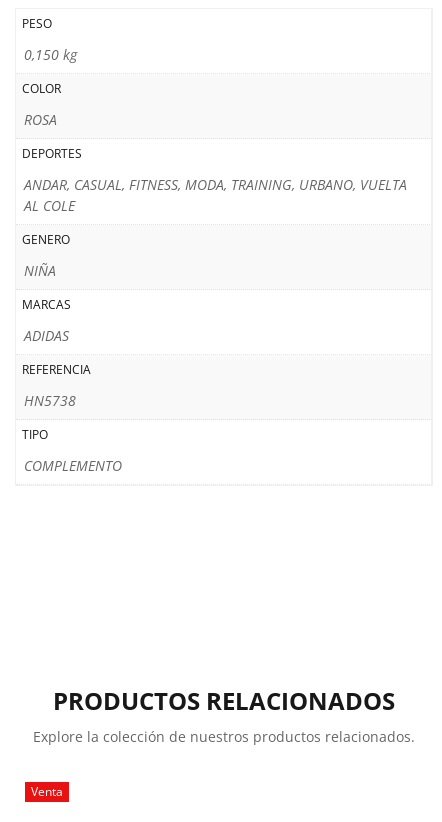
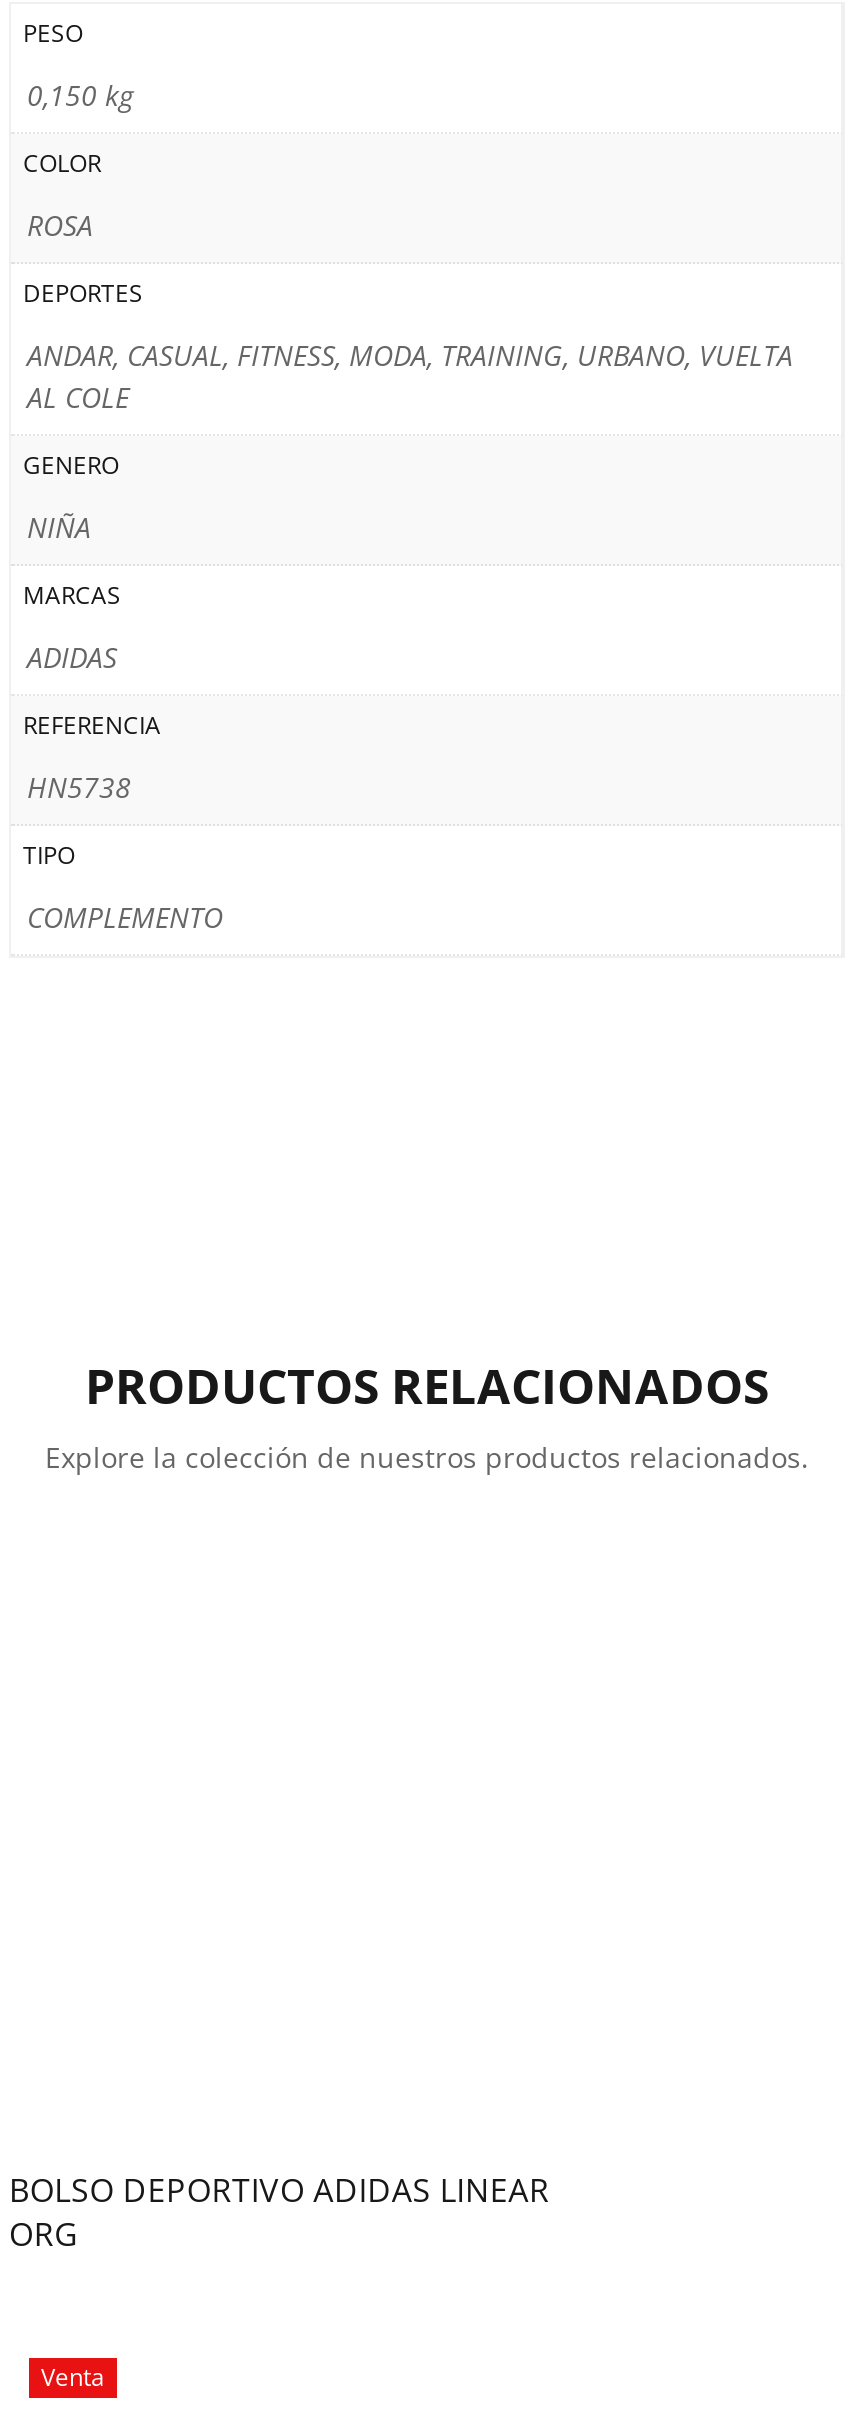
none -> [9,2168,550,2256] BOLSO DEPORTIVO ADIDAS LINEAR | ORG

